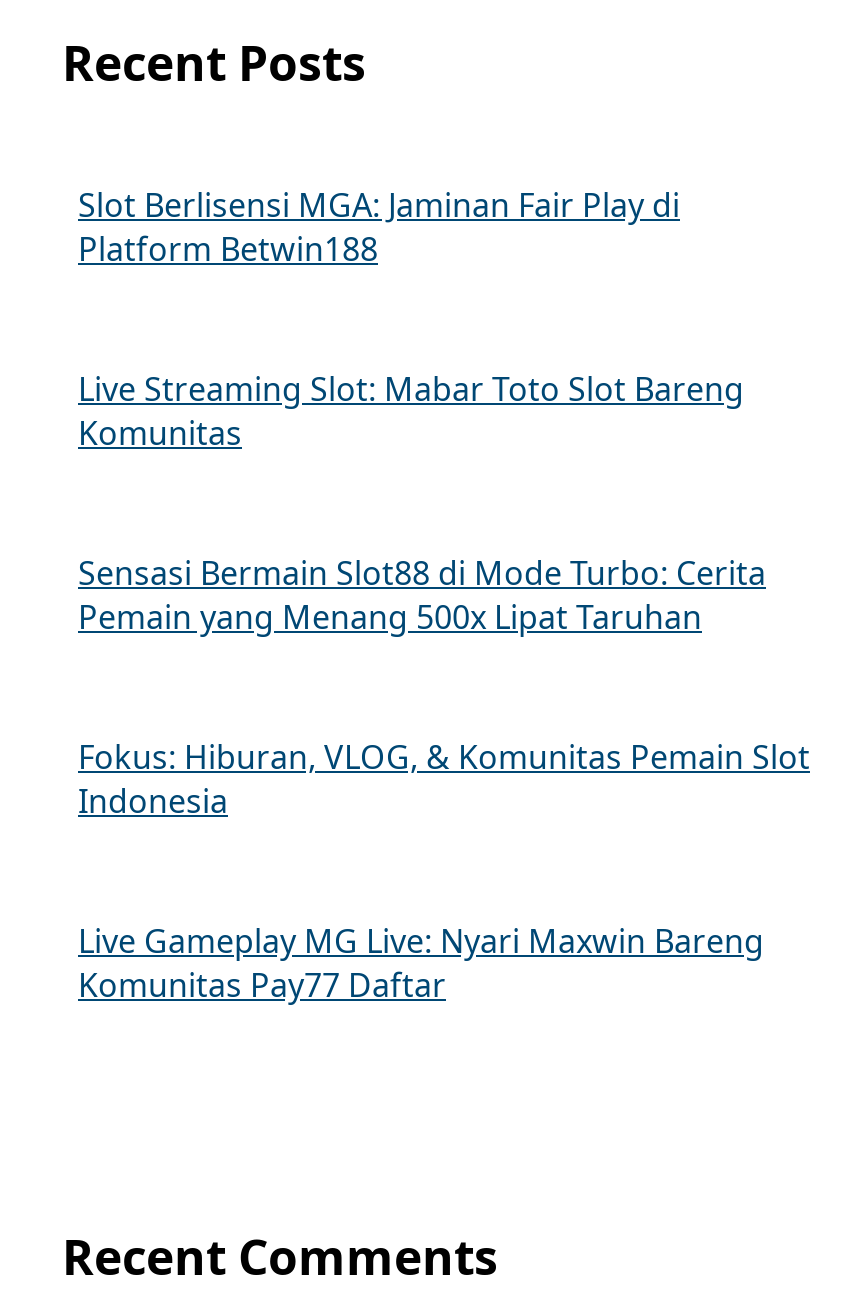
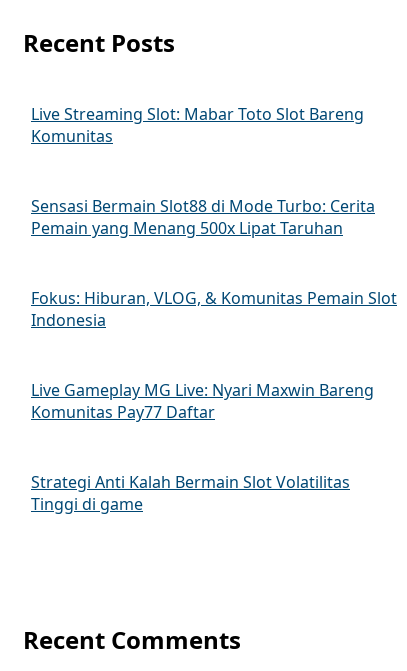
[78,183,680,271] Slot Berlisensi MGA: Jaminan Fair Play di | Platform Betwin188 -> none
moved [78,367,810,1007] -> [31,103,397,423]: Live Streaming Slot: Mabar Toto Slot Bareng | Komunitas | Sensasi Bermain Slot88 di Mode Turbo: Cerita | Pemain yang Menang 500x Lipat Taruhan | Fokus: Hiburan, VLOG, & Komunitas Pemain Slot | Indonesia | Live Gameplay MG Live: Nyari Maxwin Bareng | Komunitas Pay77 Daftar
none -> [31,471,350,515] Strategi Anti Kalah Bermain Slot Volatilitas | Tinggi di game

